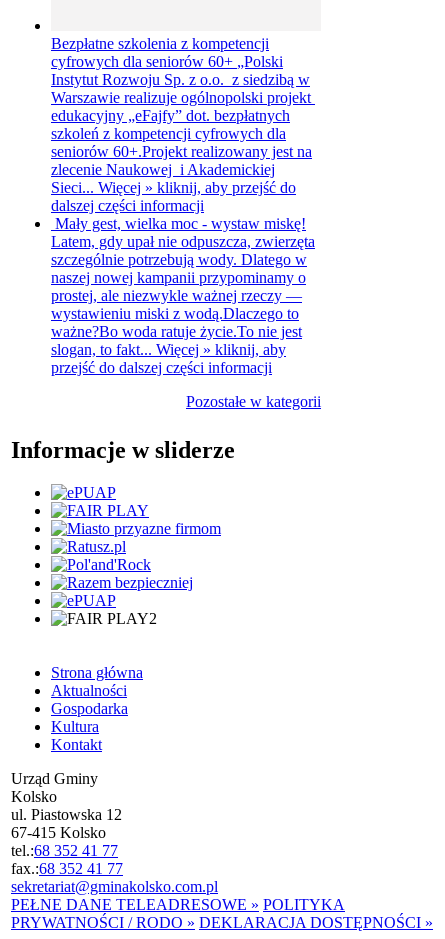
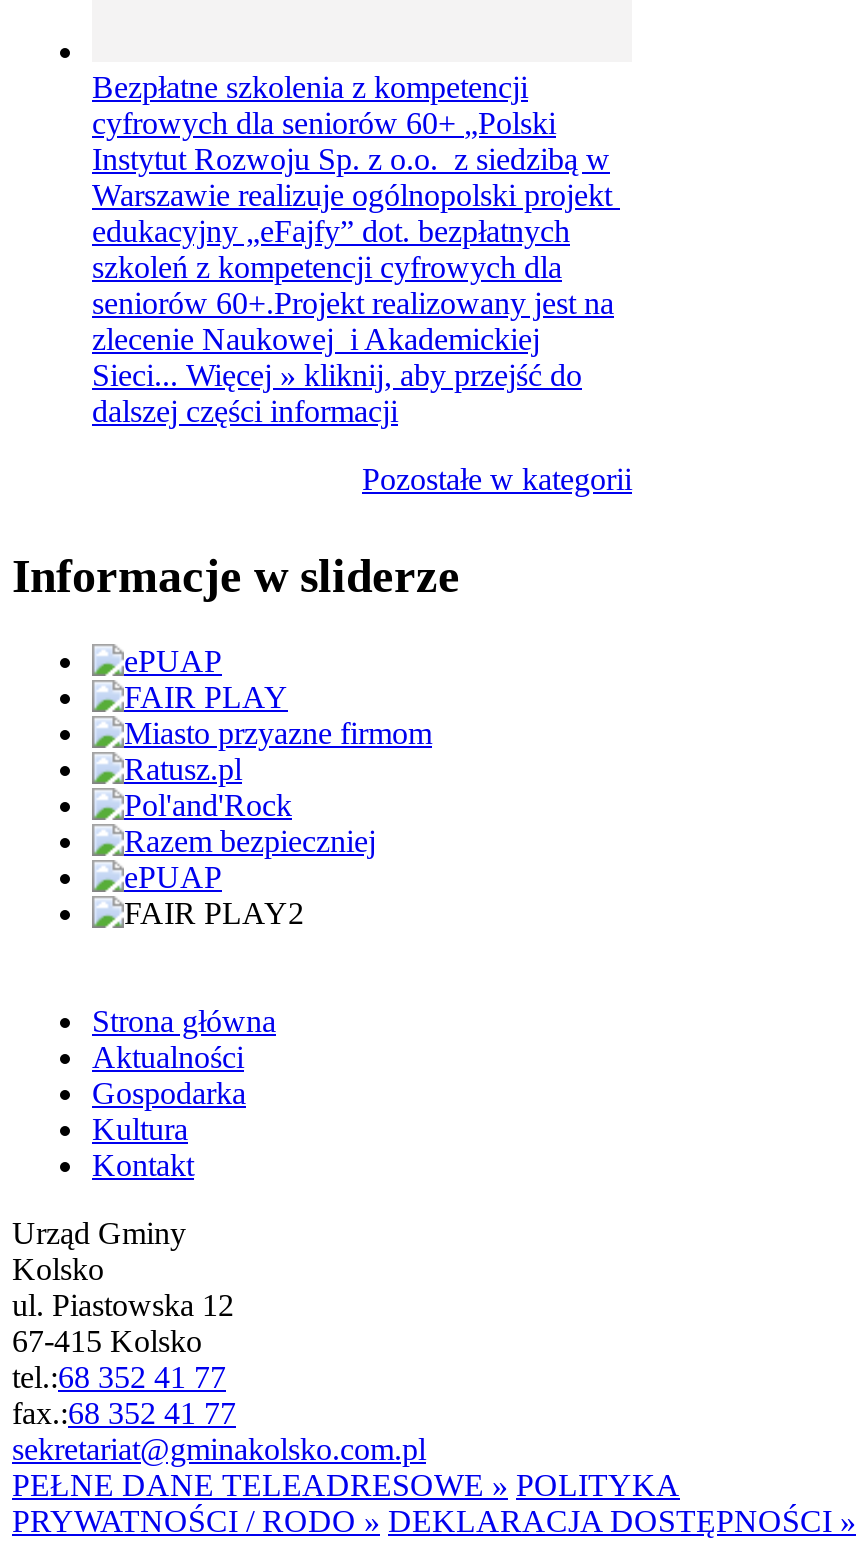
[51,215,315,376] Mały gest, wielka moc - wystaw miskę! | Latem, gdy upał nie odpuszcza, zwierzęta | szczególnie potrzebują wody. Dlatego w | naszej nowej kampanii przypominamy o | prostej, ale niezwykle ważnej rzeczy — | wystawieniu miski z wodą.Dlaczego to | ważne?Bo woda ratuje życie.To nie jest | slogan, to fakt... Więcej » kliknij, aby | przejść do dalszej części informacji -> none

